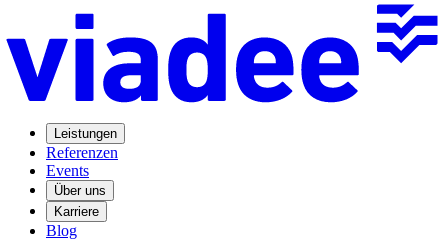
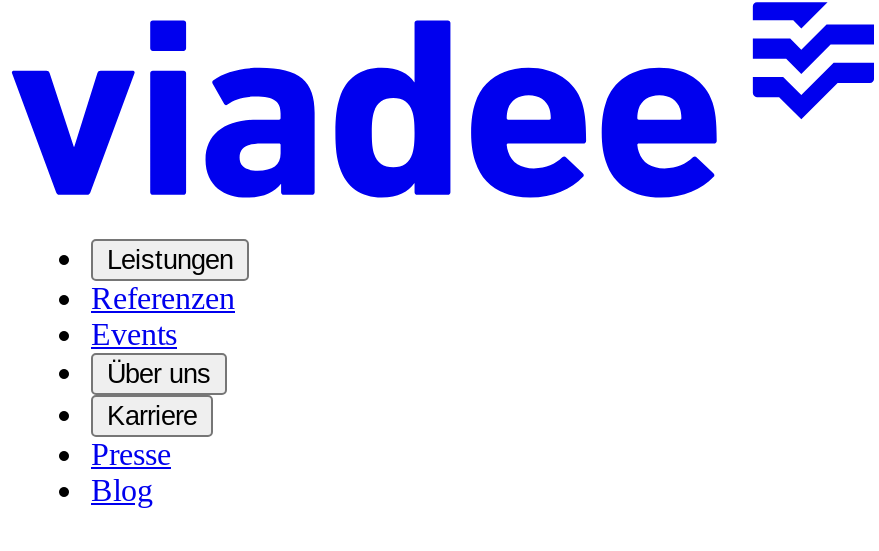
none -> [91,437,171,471] Presse

